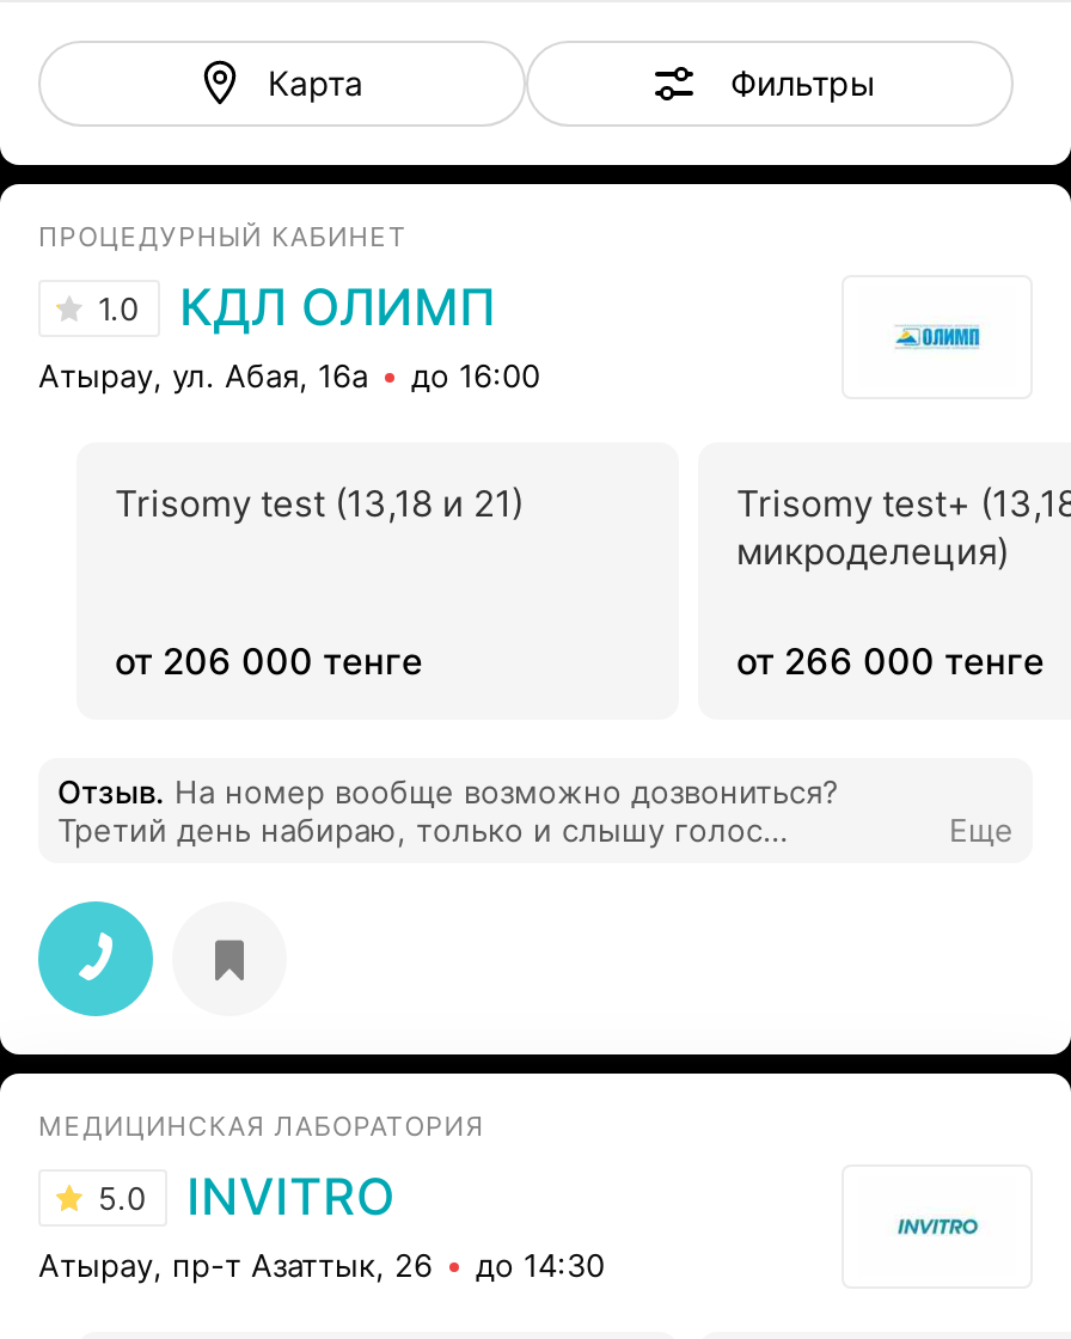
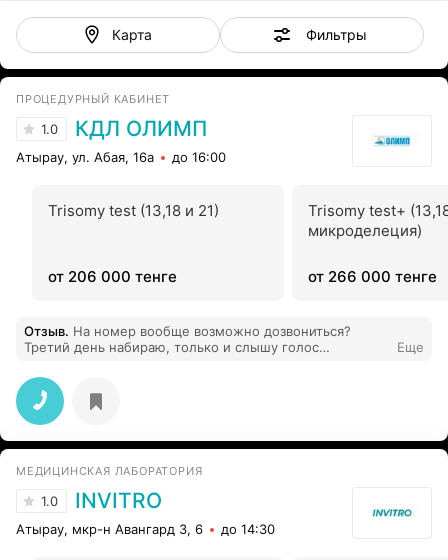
[98,1167,394,1227] 5.0 INVITRO -> [41,488,162,513] 1.0 INVITRO
[38,1246,433,1284] Атырау, пр-т Азаттык, 26 -> [16,521,203,537] Атырау, мкр-н Авангард 3, 6

